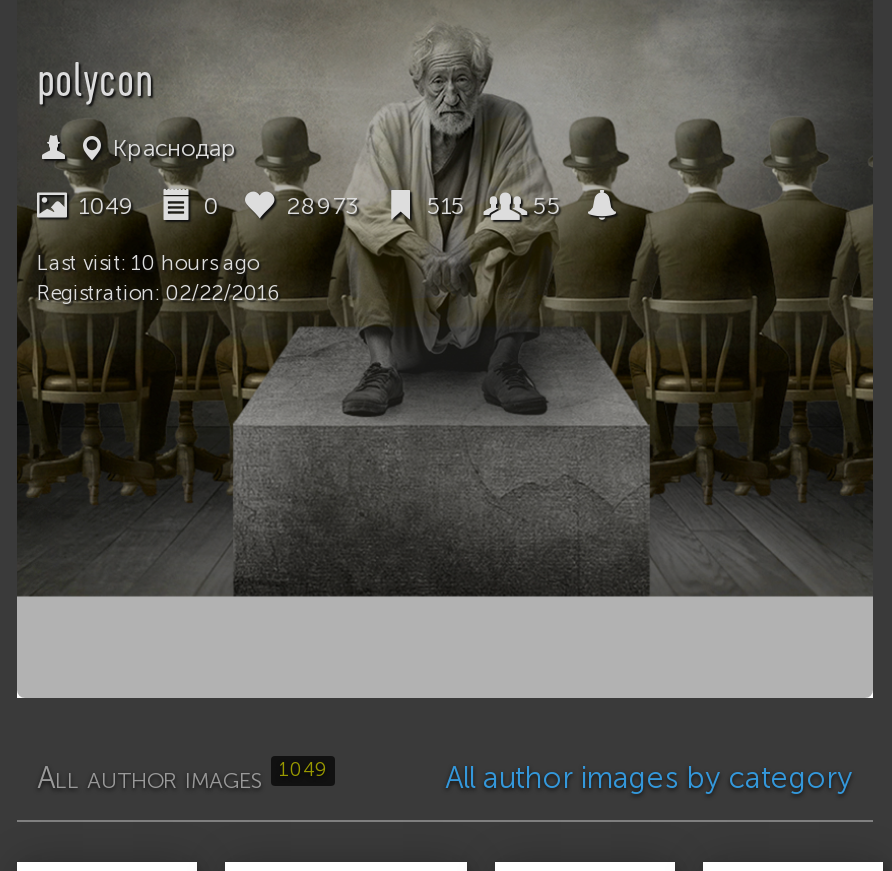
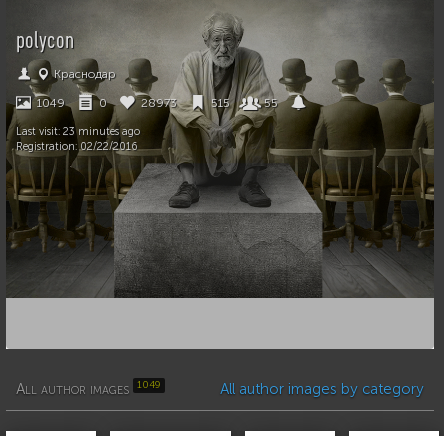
[37,250,259,276] Last visit: 10 hours ago -> [16,125,140,138] Last visit: 23 minutes ago

